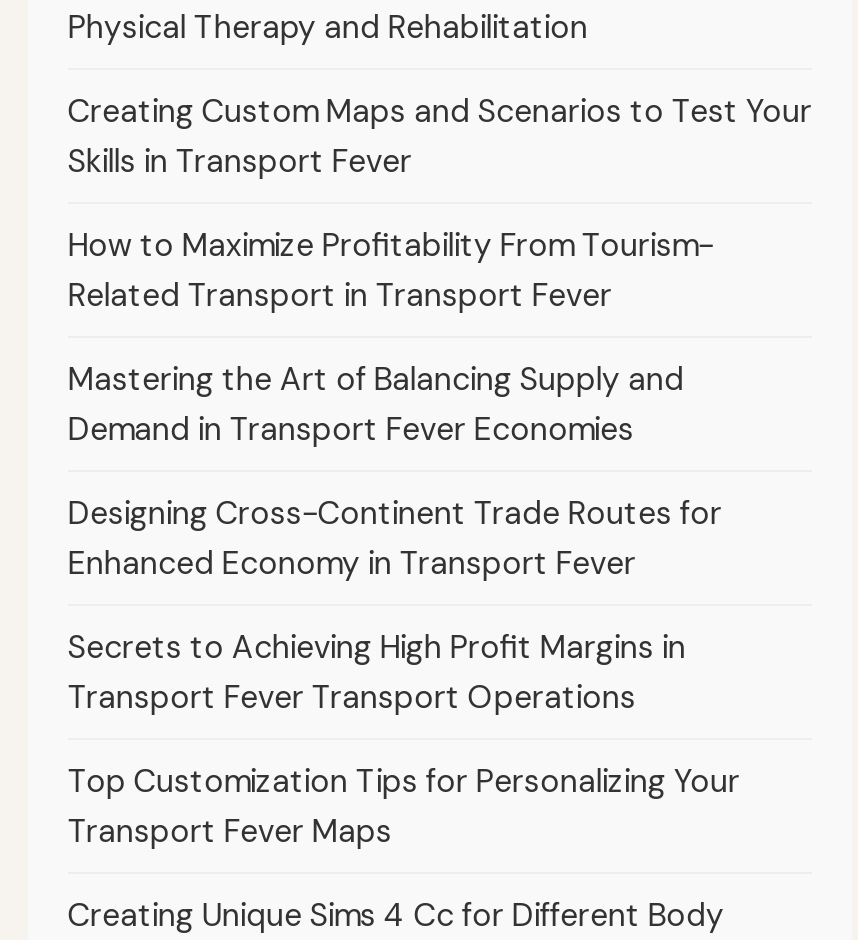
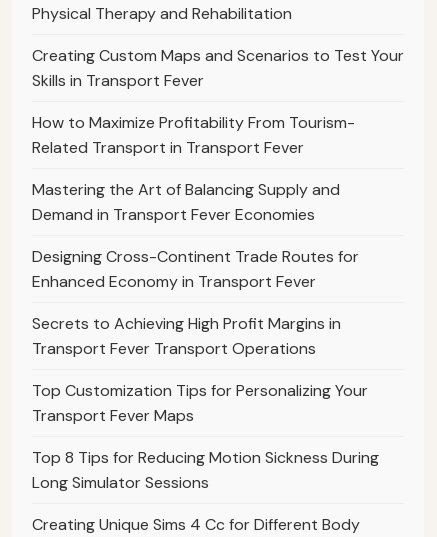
none -> [32,447,379,493] Top 8 Tips for Reducing Motion Sickness During | Long Simulator Sessions

